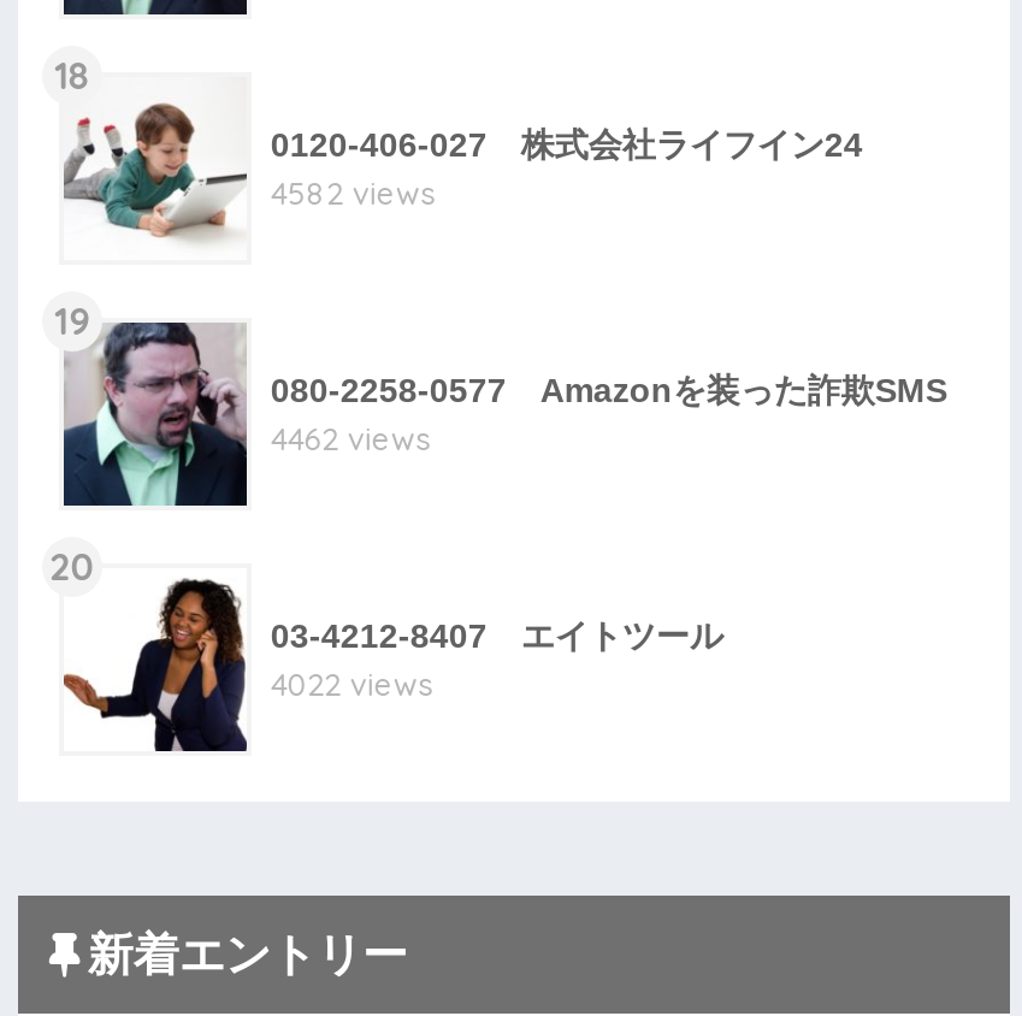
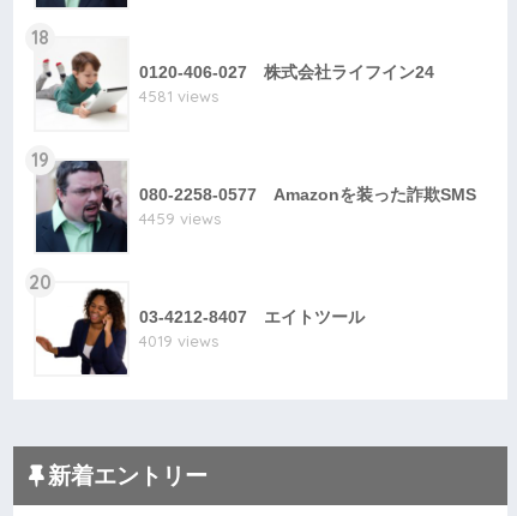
[271,174,434,212] 4582 views -> [139,87,218,106] 4581 views
[271,419,430,458] 4462 views -> [139,209,221,228] 4459 views
[271,665,432,703] 4022 views -> [139,331,218,351] 4019 views

